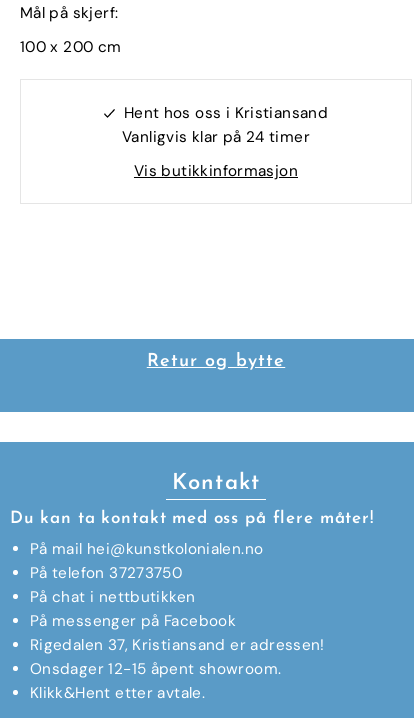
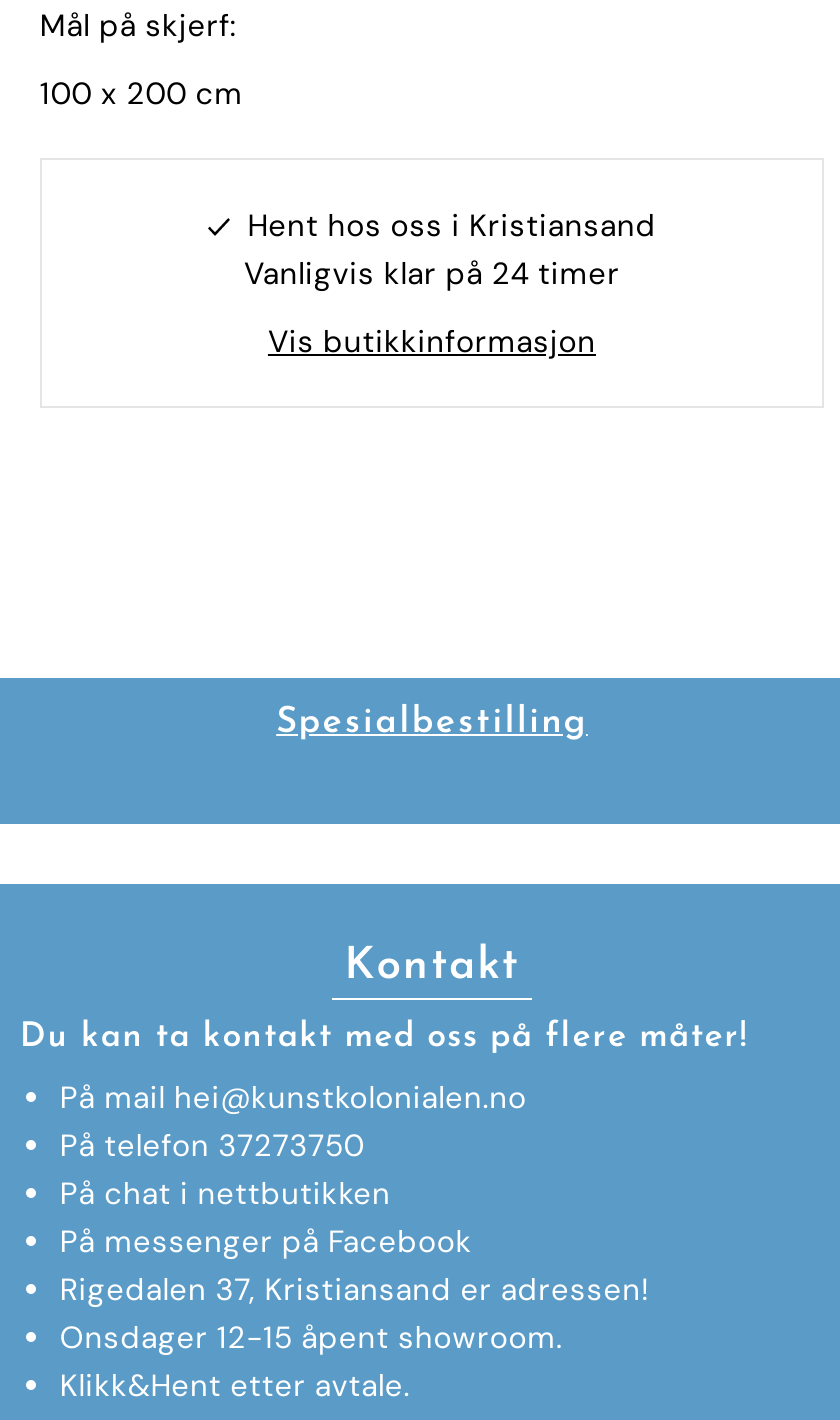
[147,352,285,371] Retur og bytte -> [276,704,588,742] Spesialbestilling

